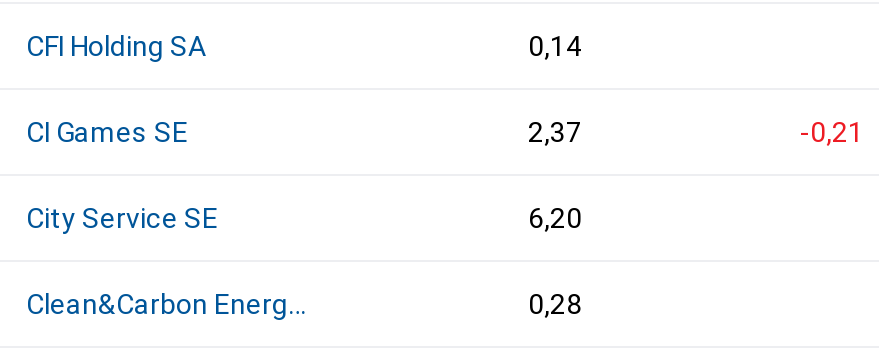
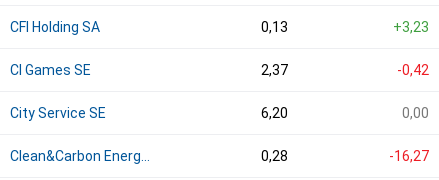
[528,30,582,62] 0,14 -> [261,19,429,35] 0,13 | +3,23
[800,116,864,148] -0,21 -> [397,62,429,78] -0,42
none -> [402,105,429,121] 0,00
none -> [389,148,429,164] -16,27

